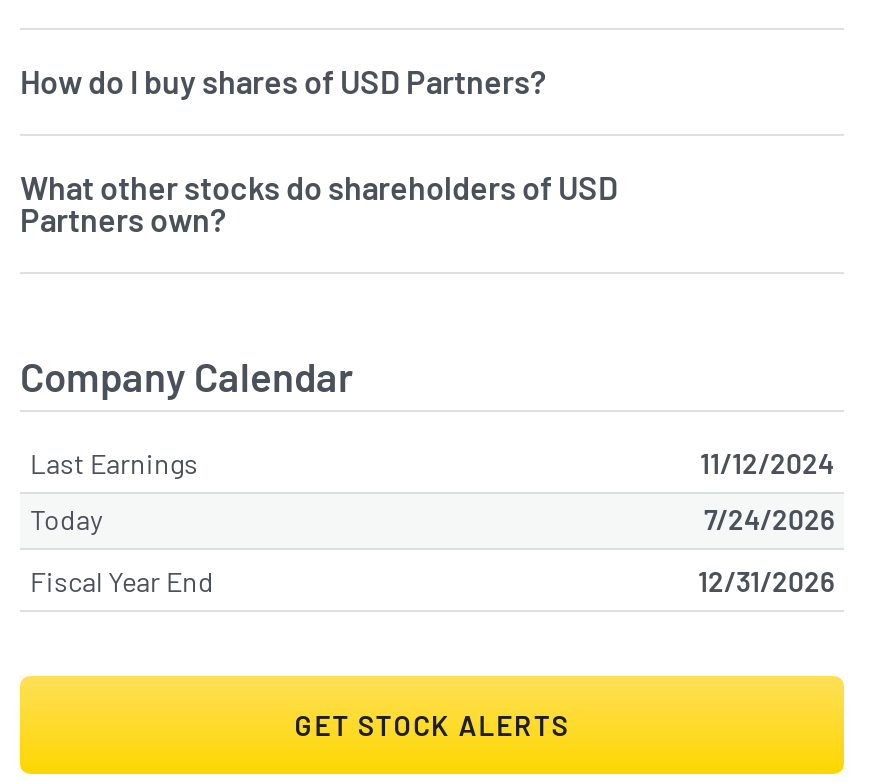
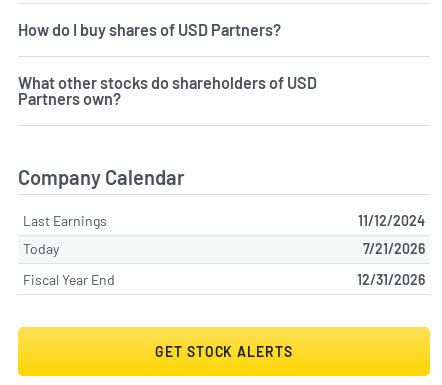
[704,502,834,536] 7/24/2026 -> [363,240,425,257] 7/21/2026

